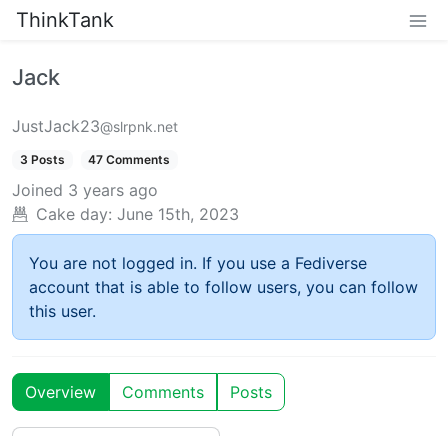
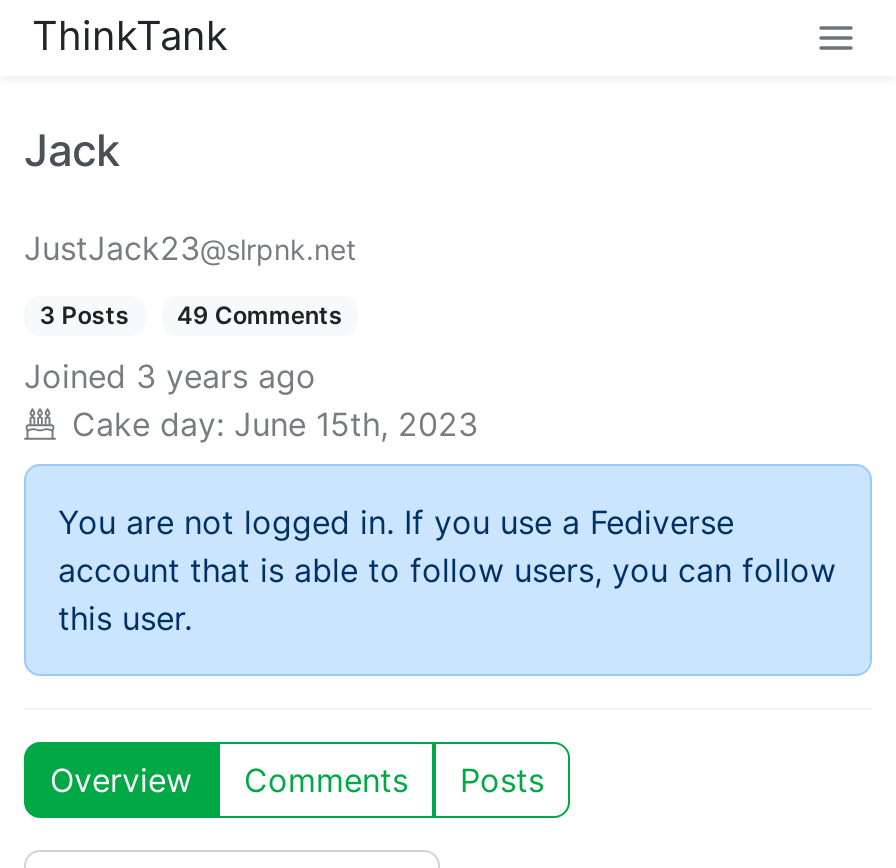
[20,152,170,167] 3 Posts 47 Comments -> [40,300,343,330] 3 Posts 49 Comments

